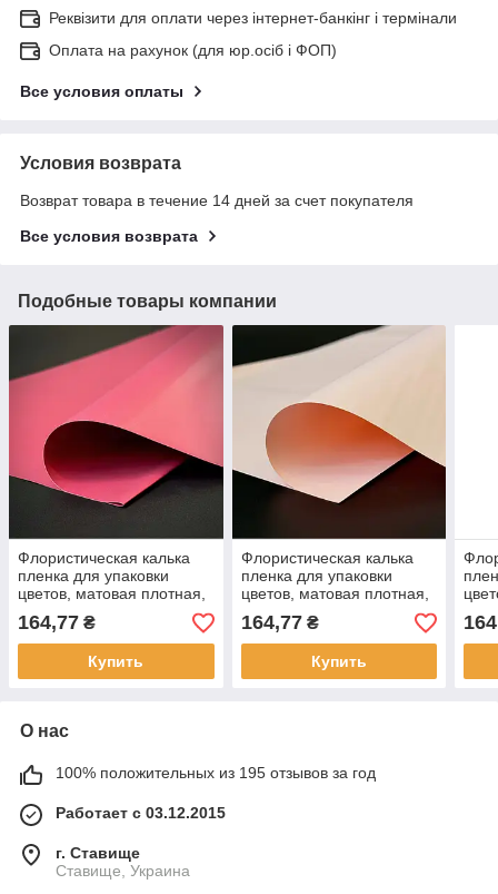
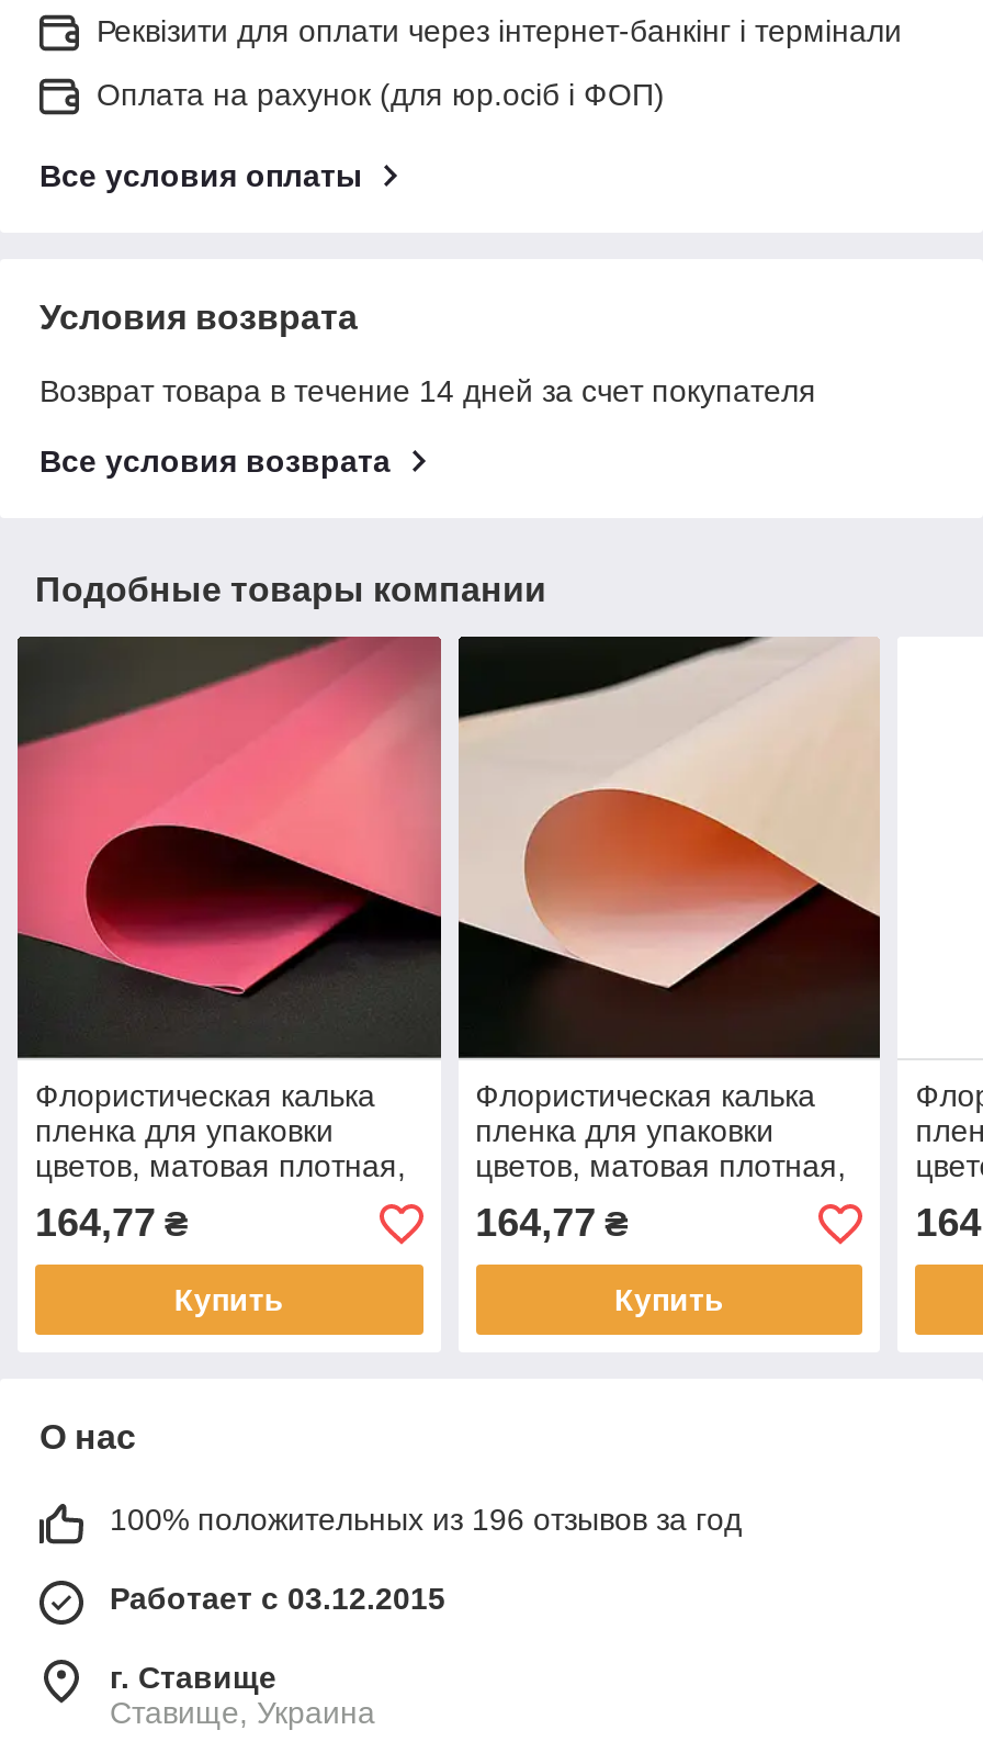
[56,764,376,782] 100% положительных из 195 отзывов за год -> [110,1503,742,1538] 100% положительных из 196 отзывов за год

